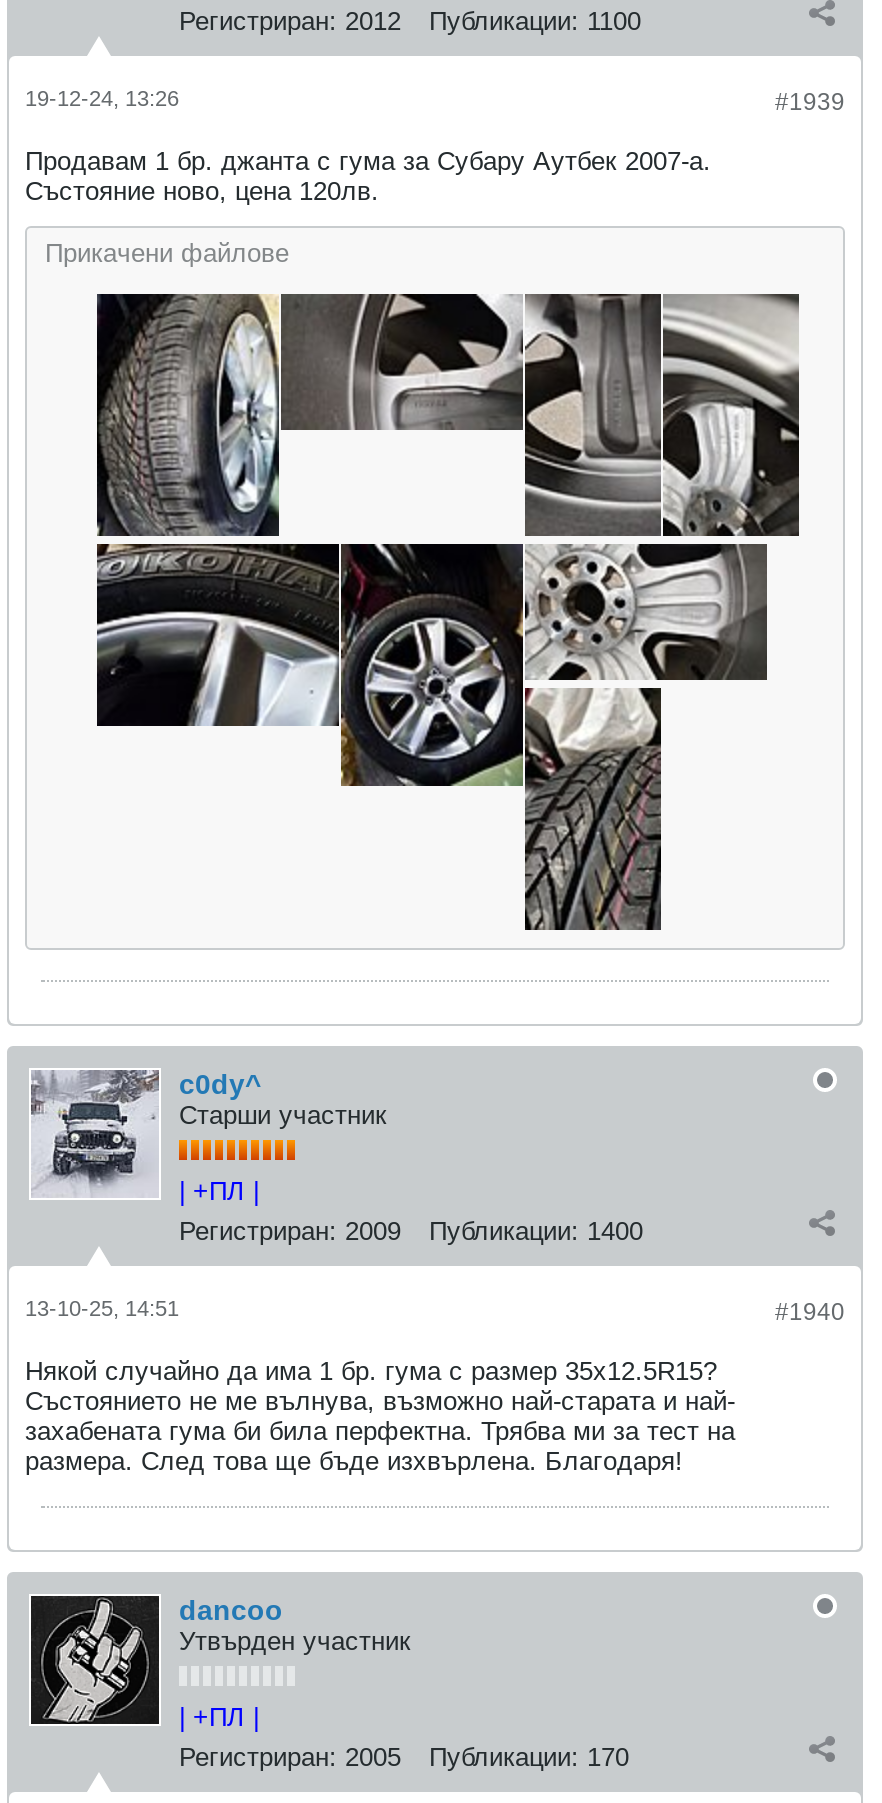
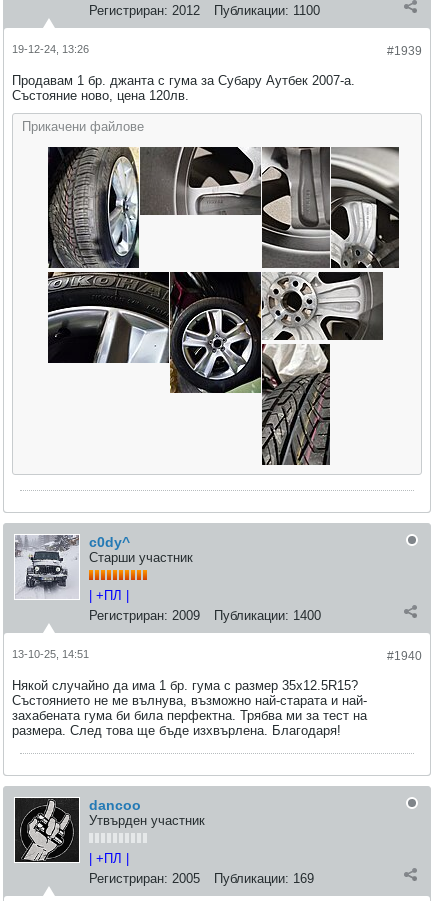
[179,1742,629,1772] Регистриран: 2005 Публикации: 170 -> [89,871,314,886] Регистриран: 2005 Публикации: 169

